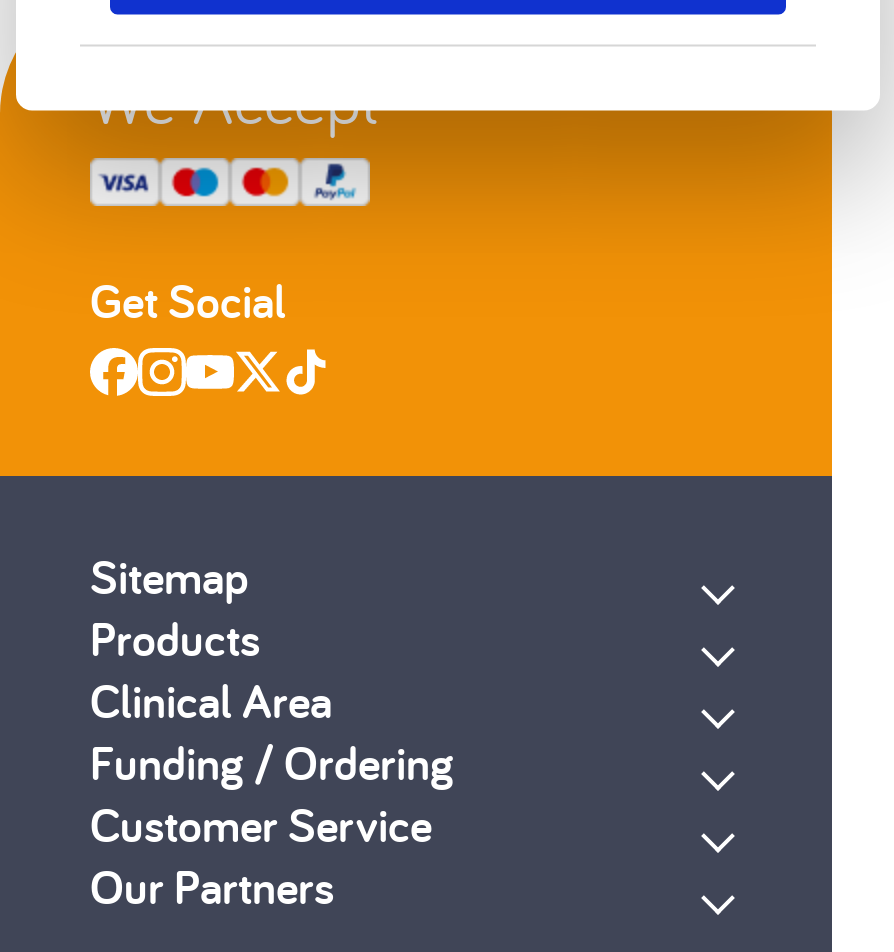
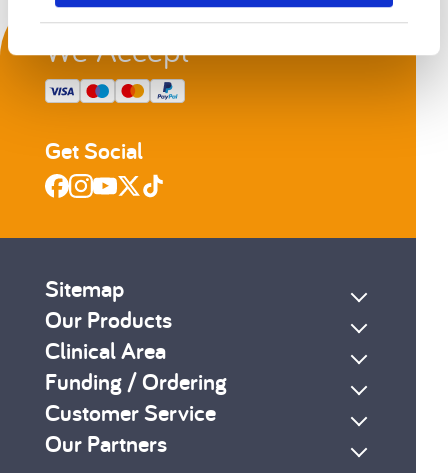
[90,608,260,670] Products -> [45,304,172,335] Our Products

